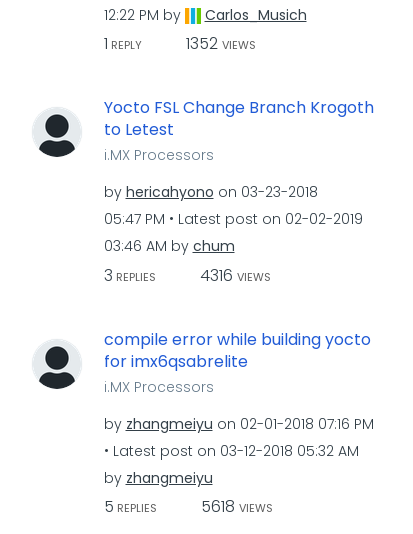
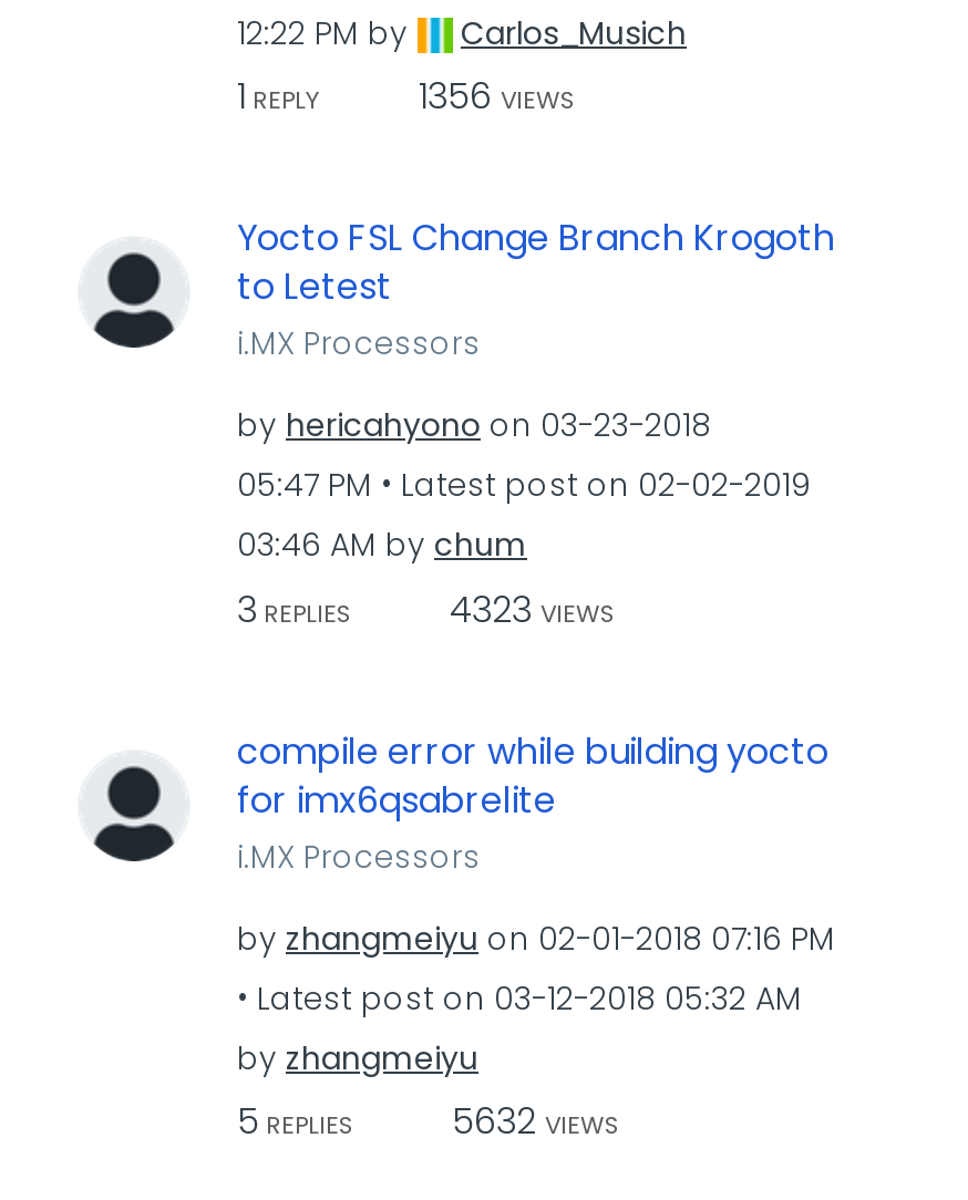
[103,32,255,55] 1 REPLY 1352 VIEWS -> [237,71,576,122] 1 REPLY 1356 VIEWS
[103,263,270,286] 3 REPLIES 4316 VIEWS -> [237,583,616,634] 3 REPLIES 4323 VIEWS
[103,495,272,518] 5 REPLIES 5618 VIEWS -> [237,1096,620,1147] 5 REPLIES 5632 VIEWS

